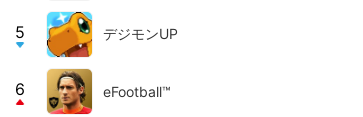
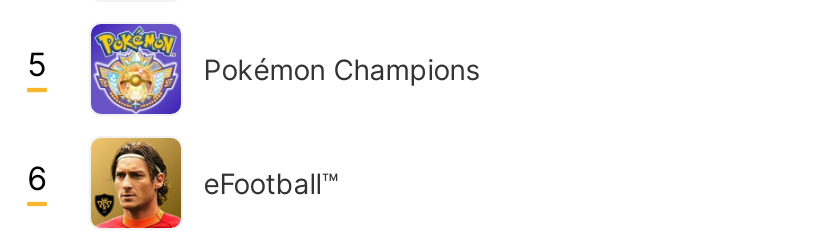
[46,11,178,58] [image] | デジモンUP -> [89,22,480,116] [image] | Pokémon Champions

